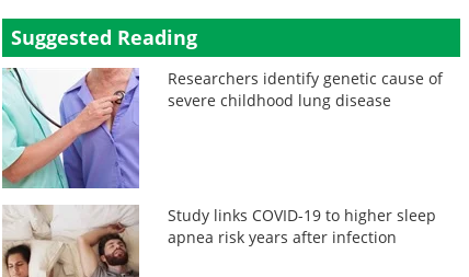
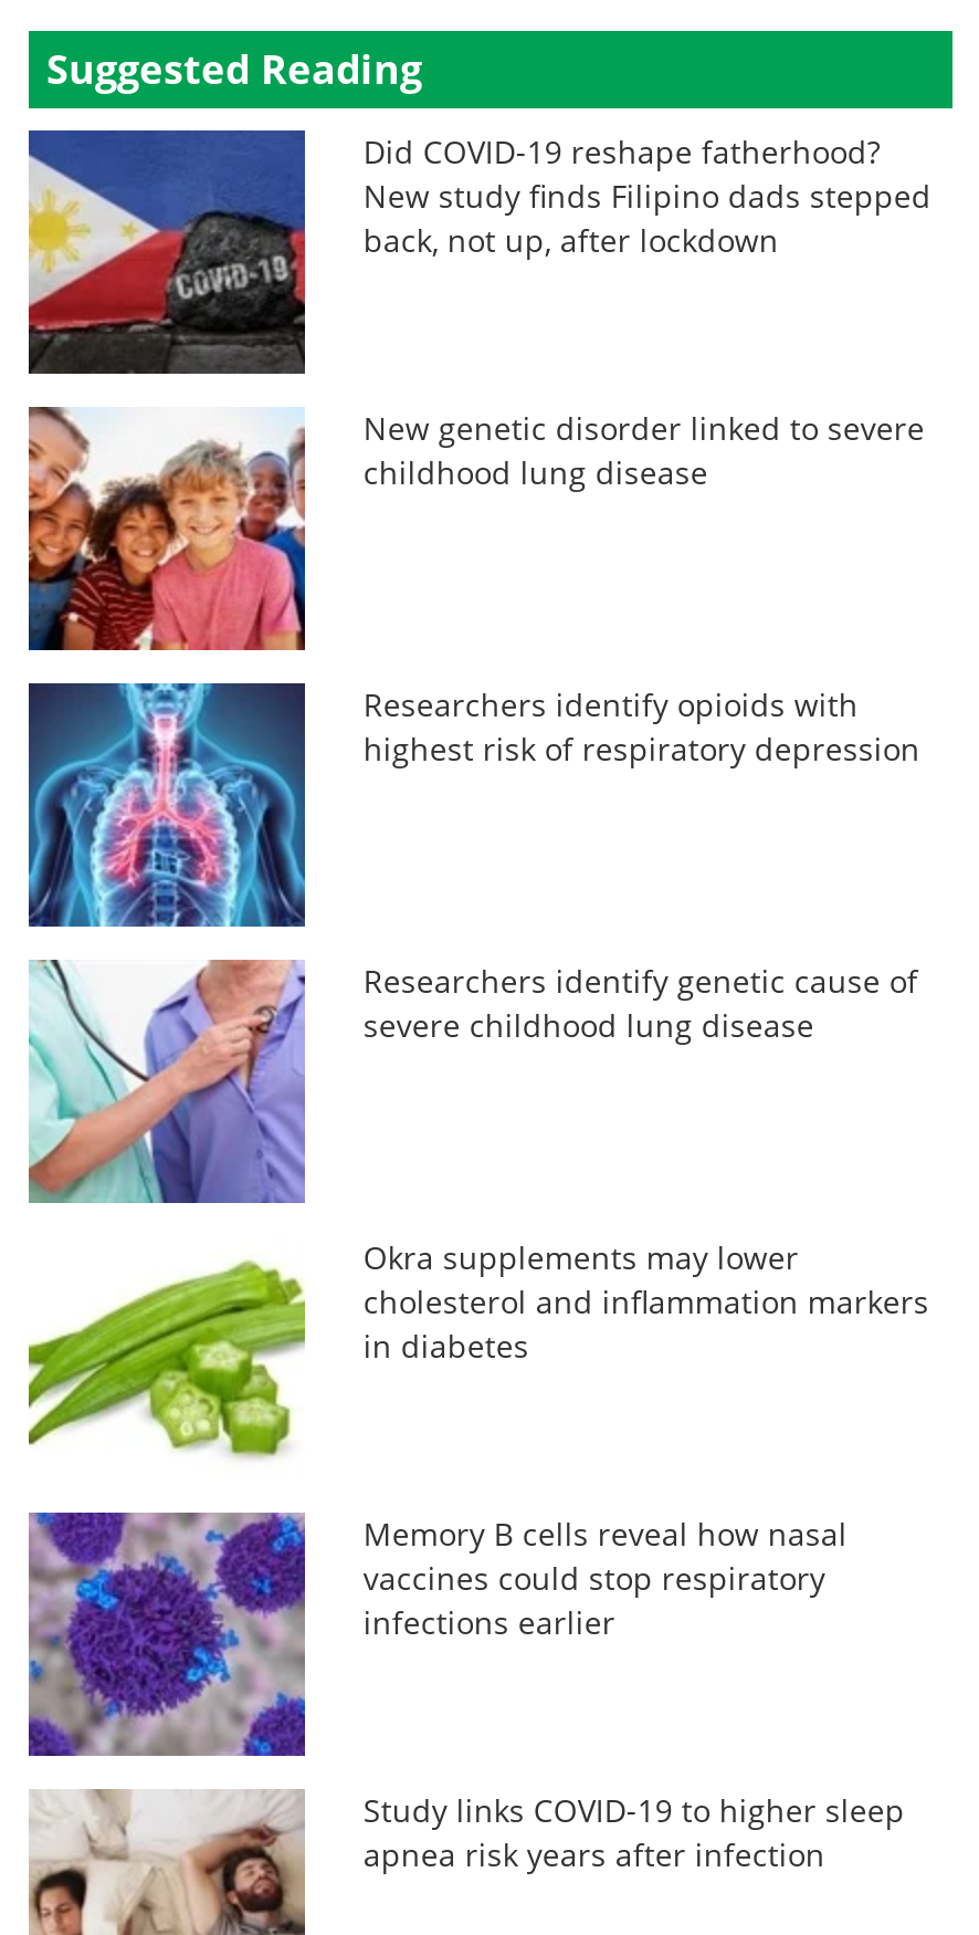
none -> [27,128,931,376] [image] | Did COVID-19 reshape fatherhood? | New study finds Filipino dads stepped | back, not up, after lockdown
none -> [27,405,924,652] [image] | New genetic disorder linked to severe | childhood lung disease
none -> [27,681,920,938] [image] | Researchers identify opioids with | highest risk of respiratory depression
none -> [27,1236,929,1491] [image] | Okra supplements may lower | cholesterol and inflammation markers | in diabetes
none -> [27,1510,847,1758] [image] | Memory B cells reveal how nasal | vaccines could stop respiratory | infections earlier

